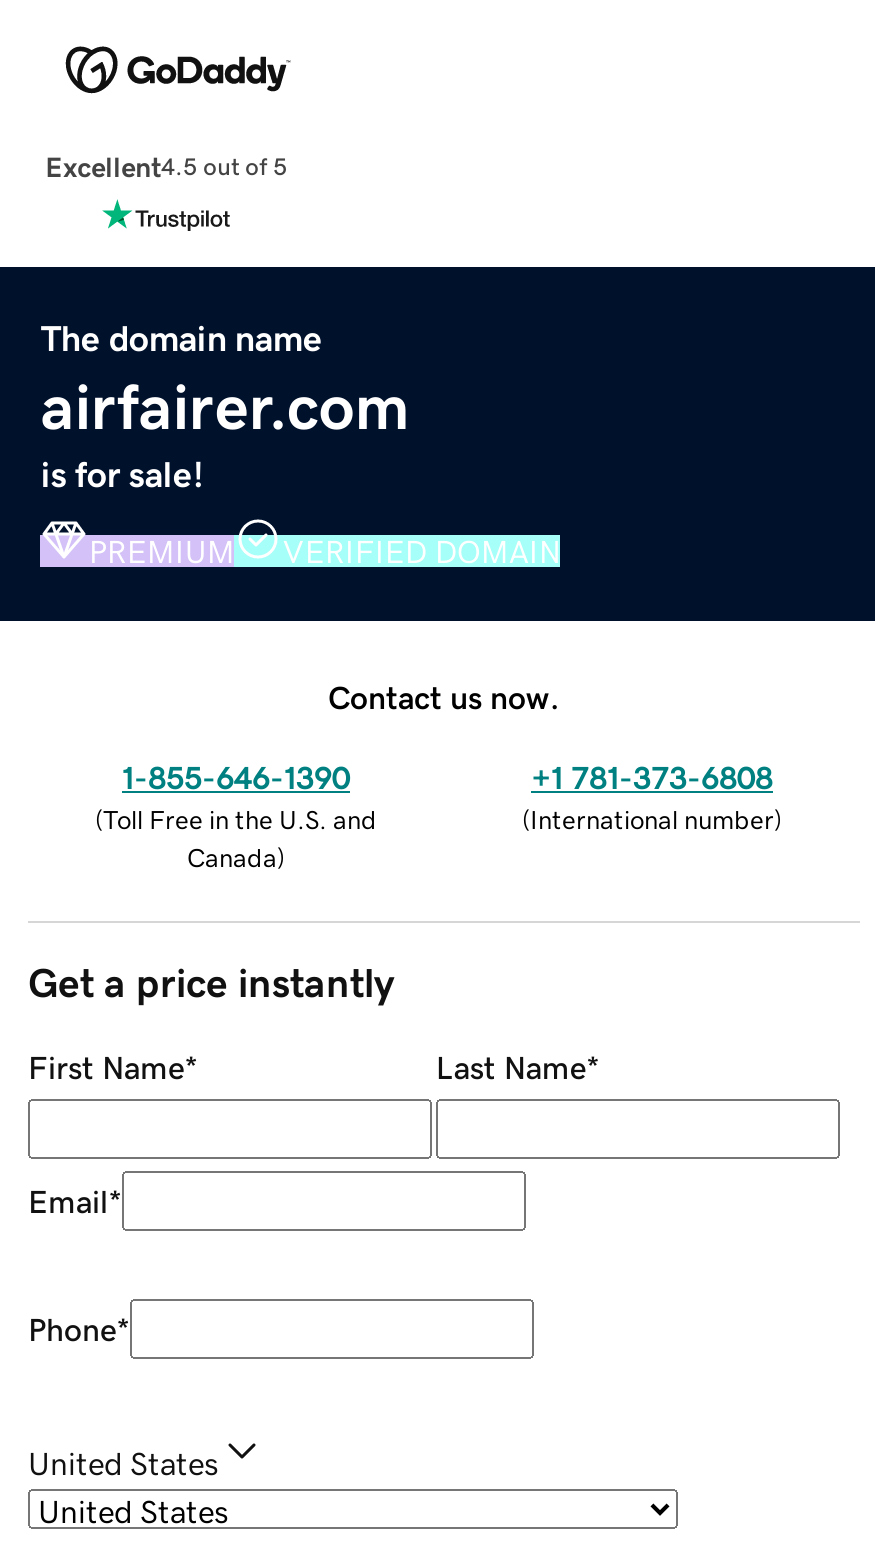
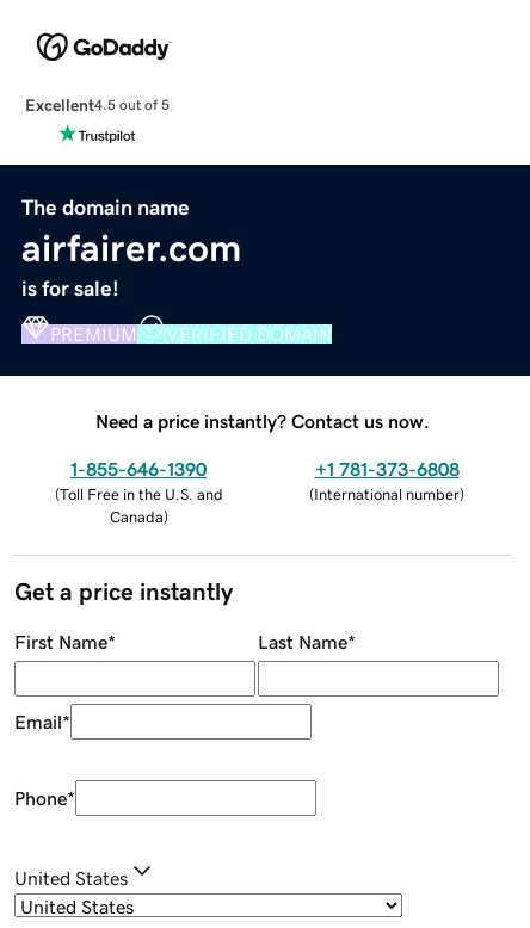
[328,680,560,712] Contact us now. -> [95,411,430,430] Need a price instantly? Contact us now.

